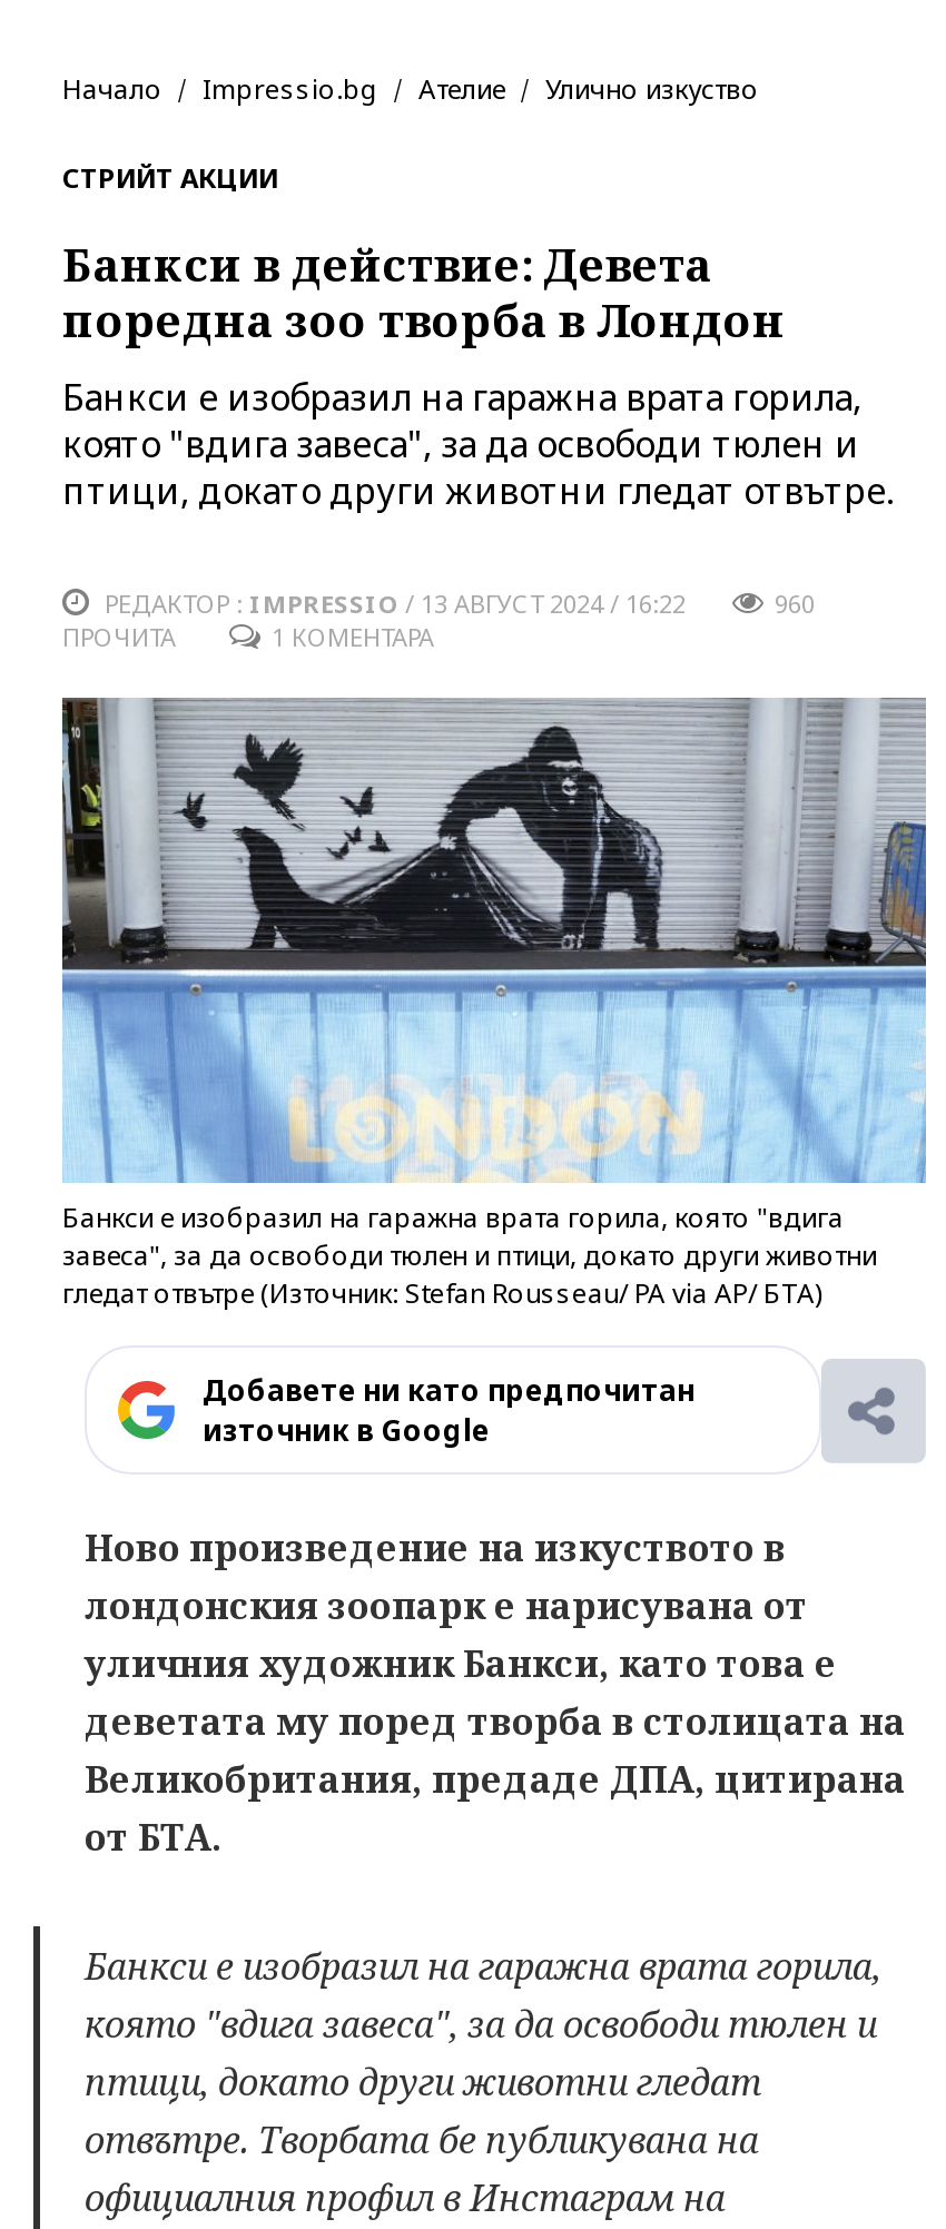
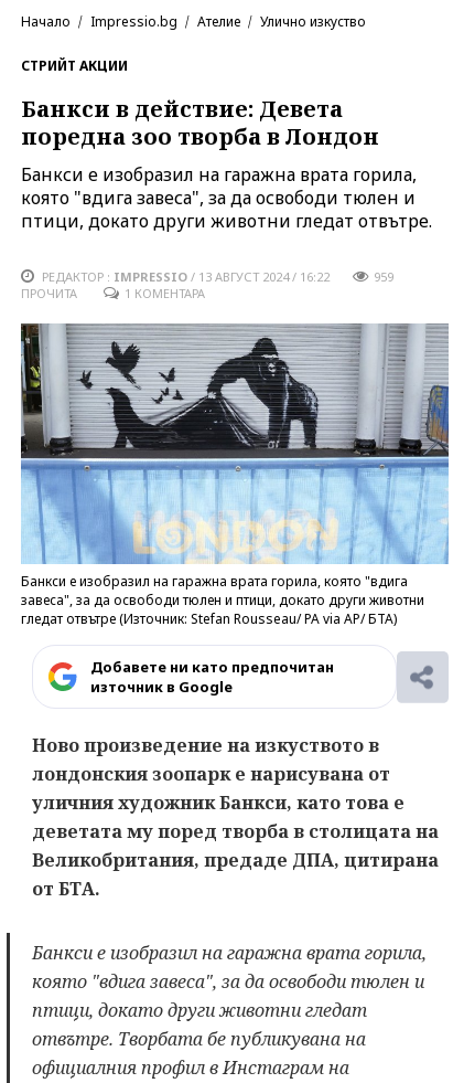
[775,586,815,620] 960 -> [374,268,393,285] 959

